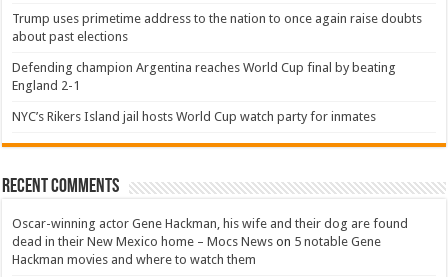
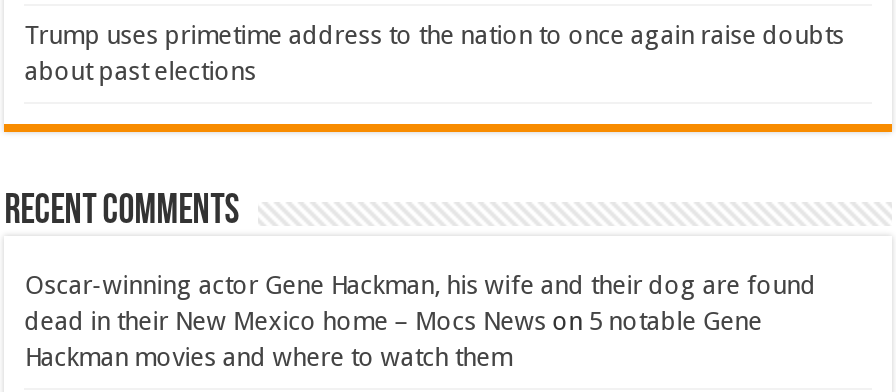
[12,60,396,124] Defending champion Argentina reaches World Cup final by beating | England 2-1 | NYC’s Rikers Island jail hosts World Cup watch party for inmates -> none

